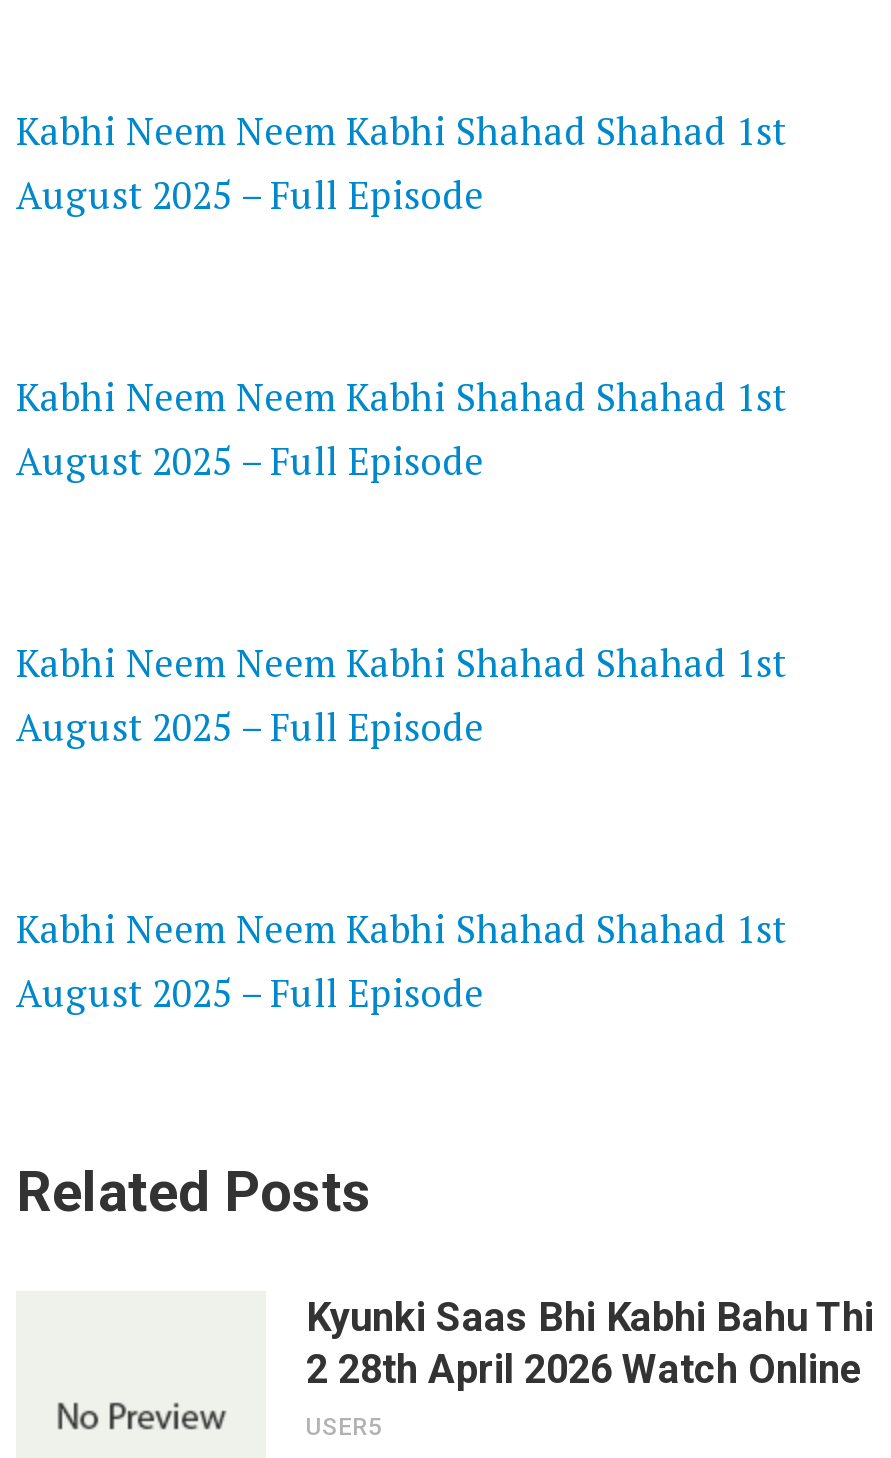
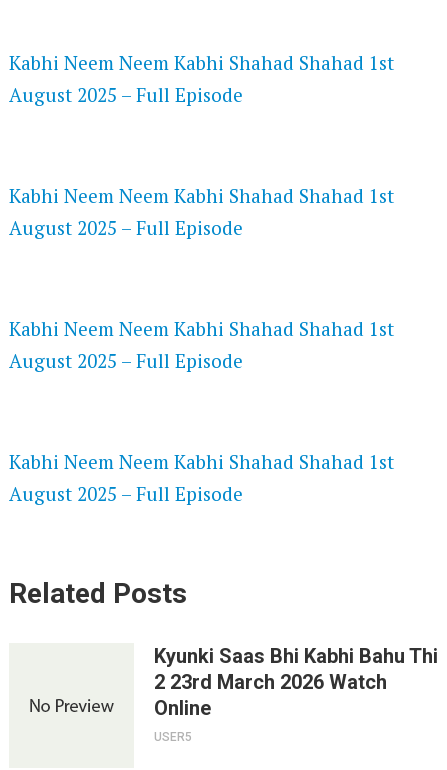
[306,1345,862,1393] 2 28th April 2026 Watch Online -> [154,670,387,720] 2 23rd March 2026 Watch | Online

